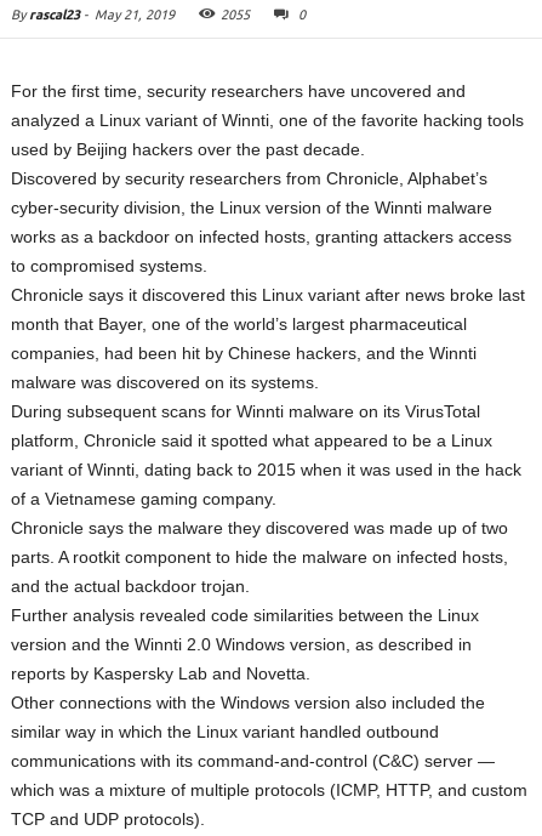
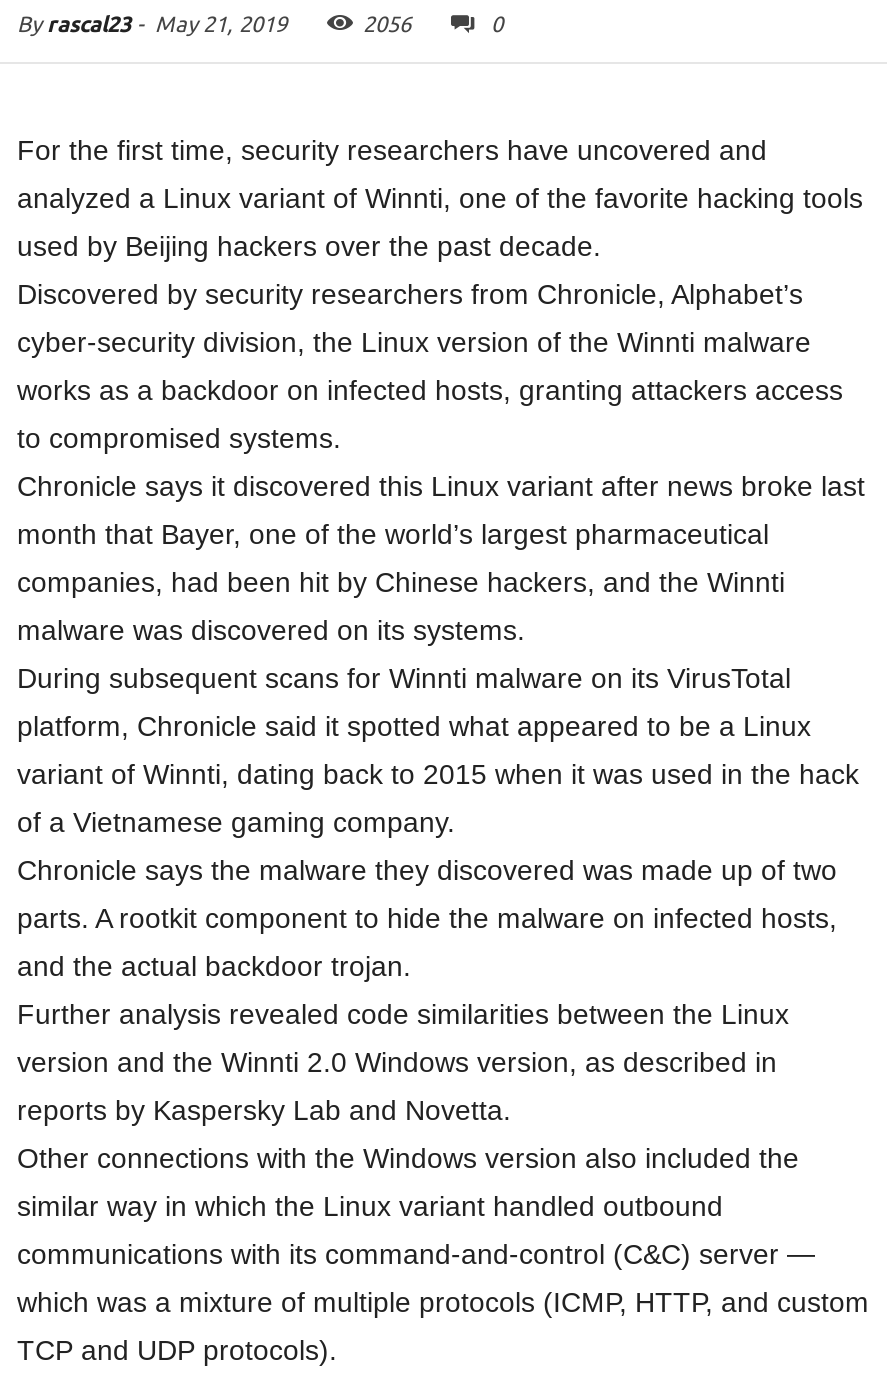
[221,7,250,22] 2055 -> [363,12,411,36] 2056

